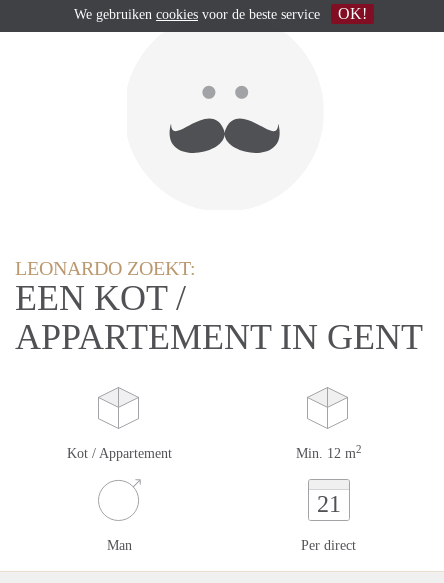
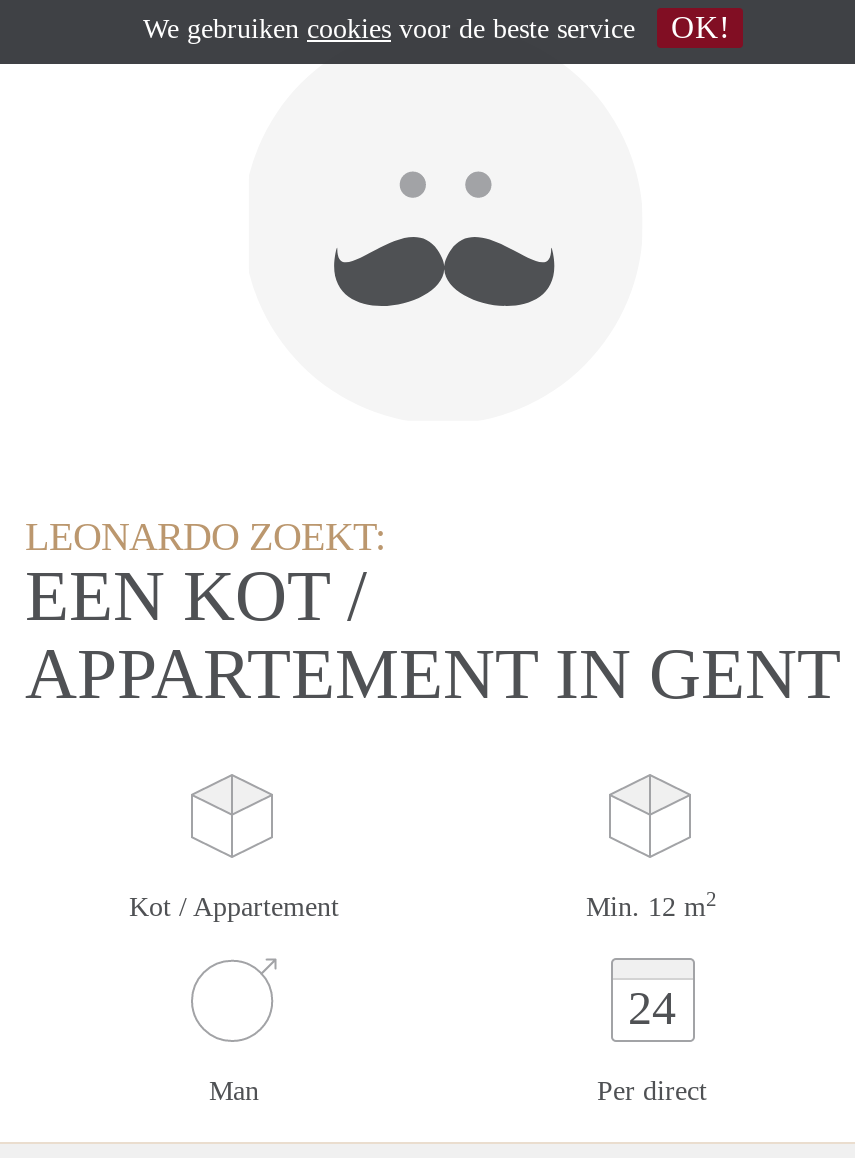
[316,491,340,517] 21 -> [628,982,676,1034] 24

